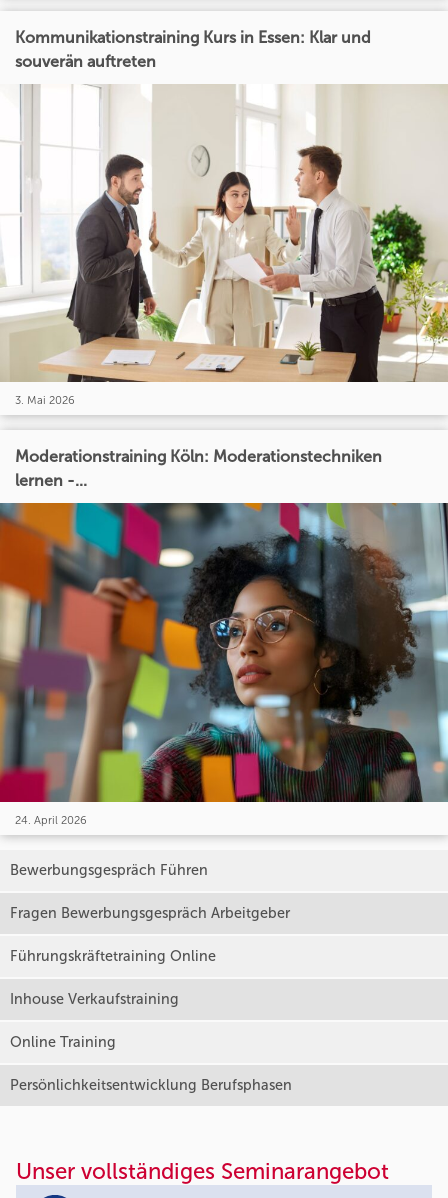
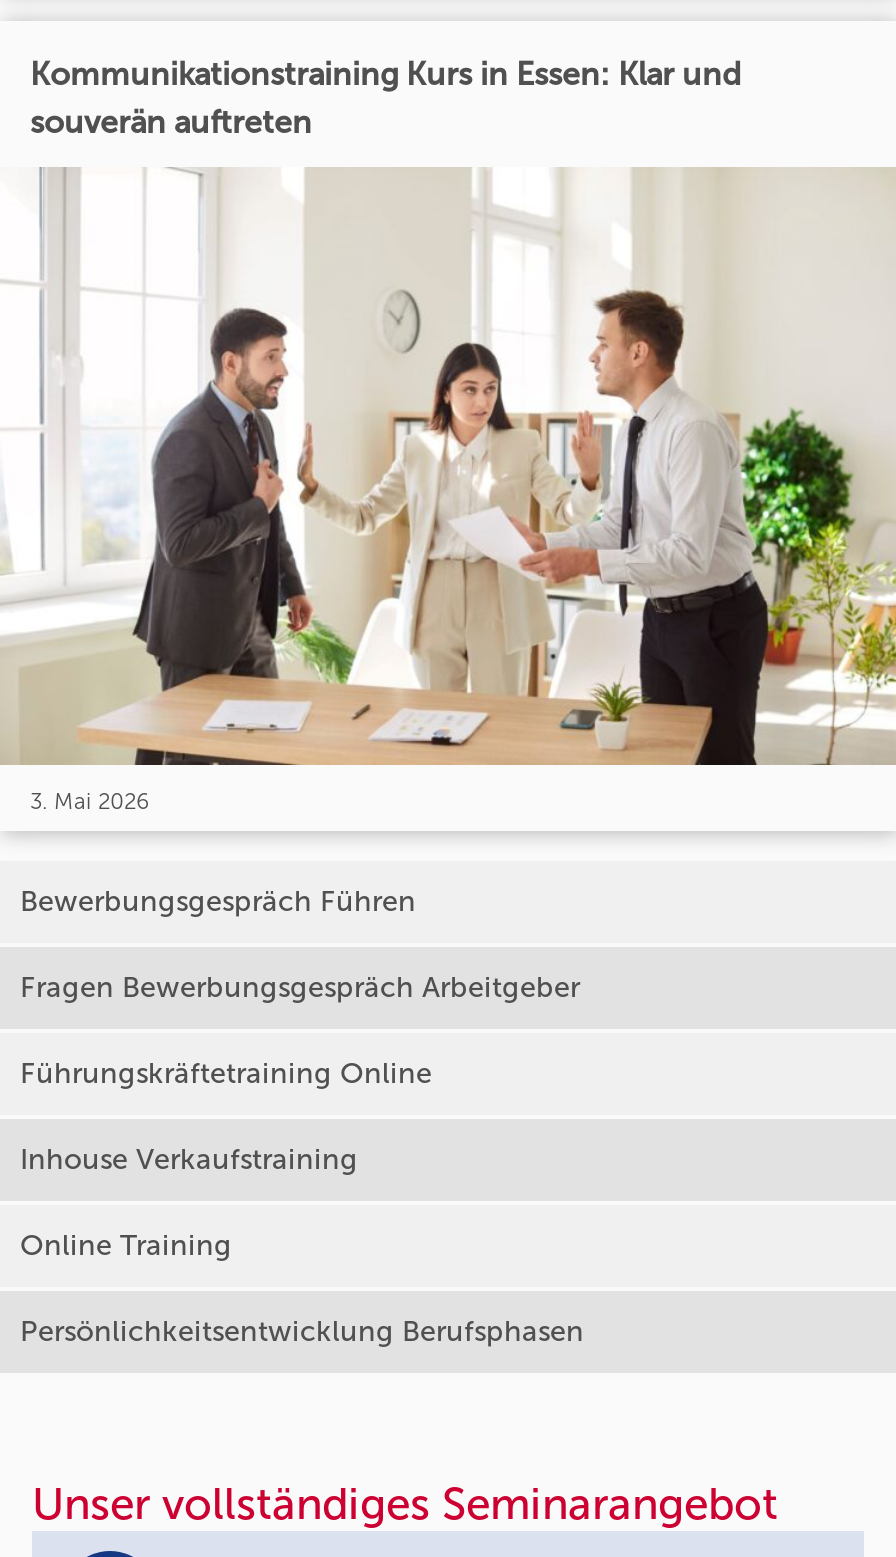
[15,447,382,490] Moderationstraining Köln: Moderationstechniken | lernen -... -> none
[3,502,445,827] [image] | 24. April 2026 -> none

